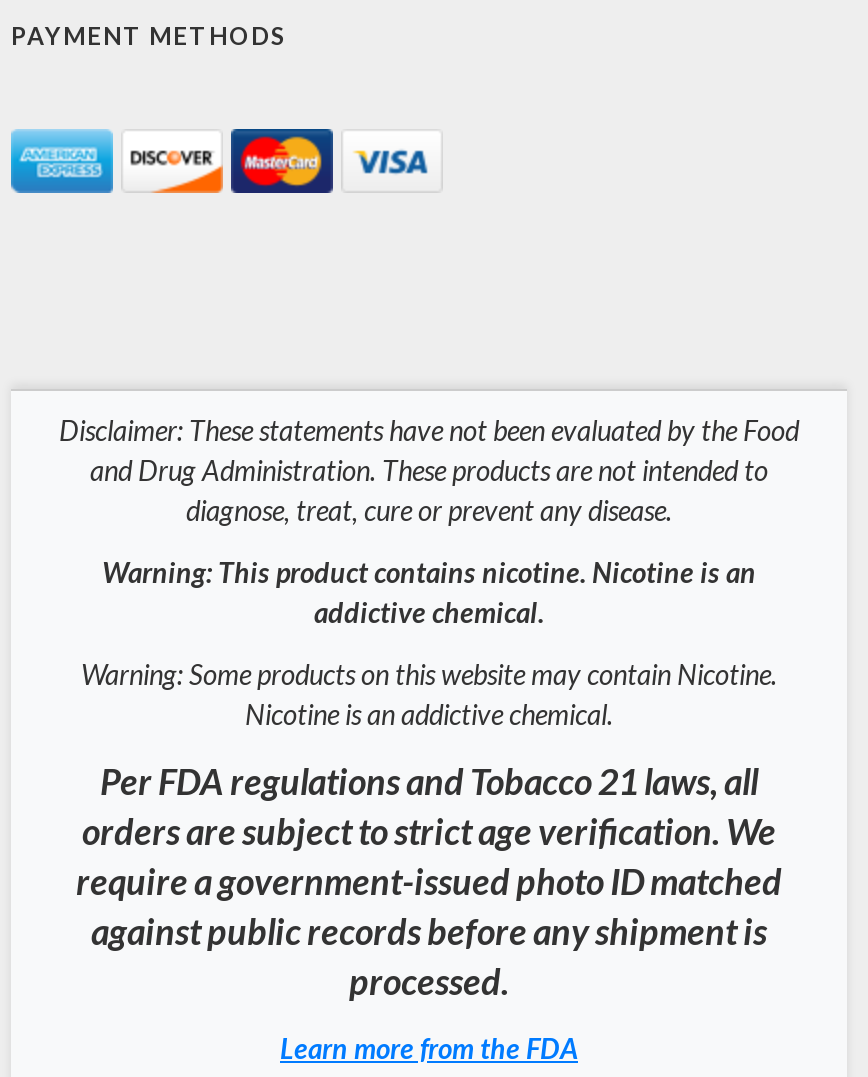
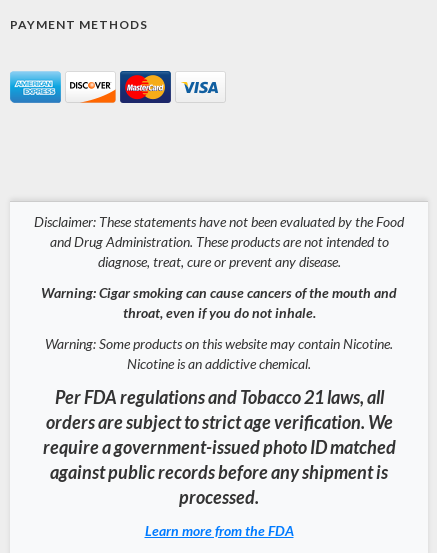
[102,555,756,629] Warning: This product contains nicotine. Nicotine is an | addictive chemical. -> [41,284,397,321] Warning: Cigar smoking can cause cancers of the mouth and | throat, even if you do not inhale.

